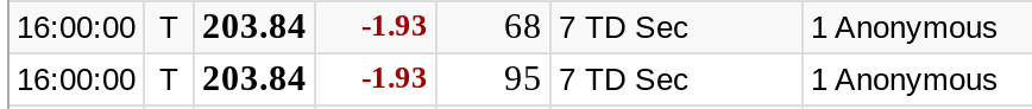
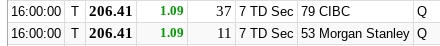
[202,7,999,45] 203.84 | -1.93 | 68 7 TD Sec | 1 Anonymous -> [89,3,427,19] 206.41 | 1.09 | 37 7 TD Sec 79 CIBC | Q
[202,59,999,97] 203.84 | -1.93 | 95 7 TD Sec | 1 Anonymous -> [89,25,427,41] 206.41 | 1.09 | 11 7 TD Sec 53 Morgan Stanley Q

